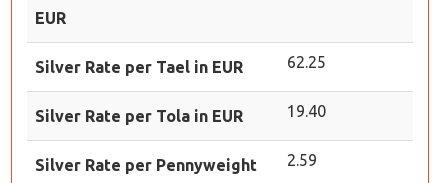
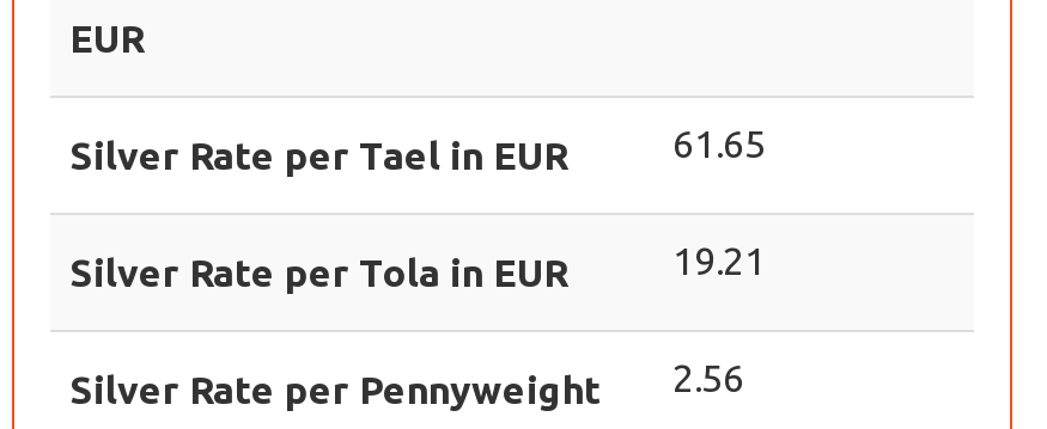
[287,53,326,71] 62.25 -> [672,122,766,165] 61.65
[287,102,326,120] 19.40 -> [672,239,766,282] 19.21
[35,151,317,174] Silver Rate per Pennyweight 2.59 -> [69,356,744,411] Silver Rate per Pennyweight 2.56

